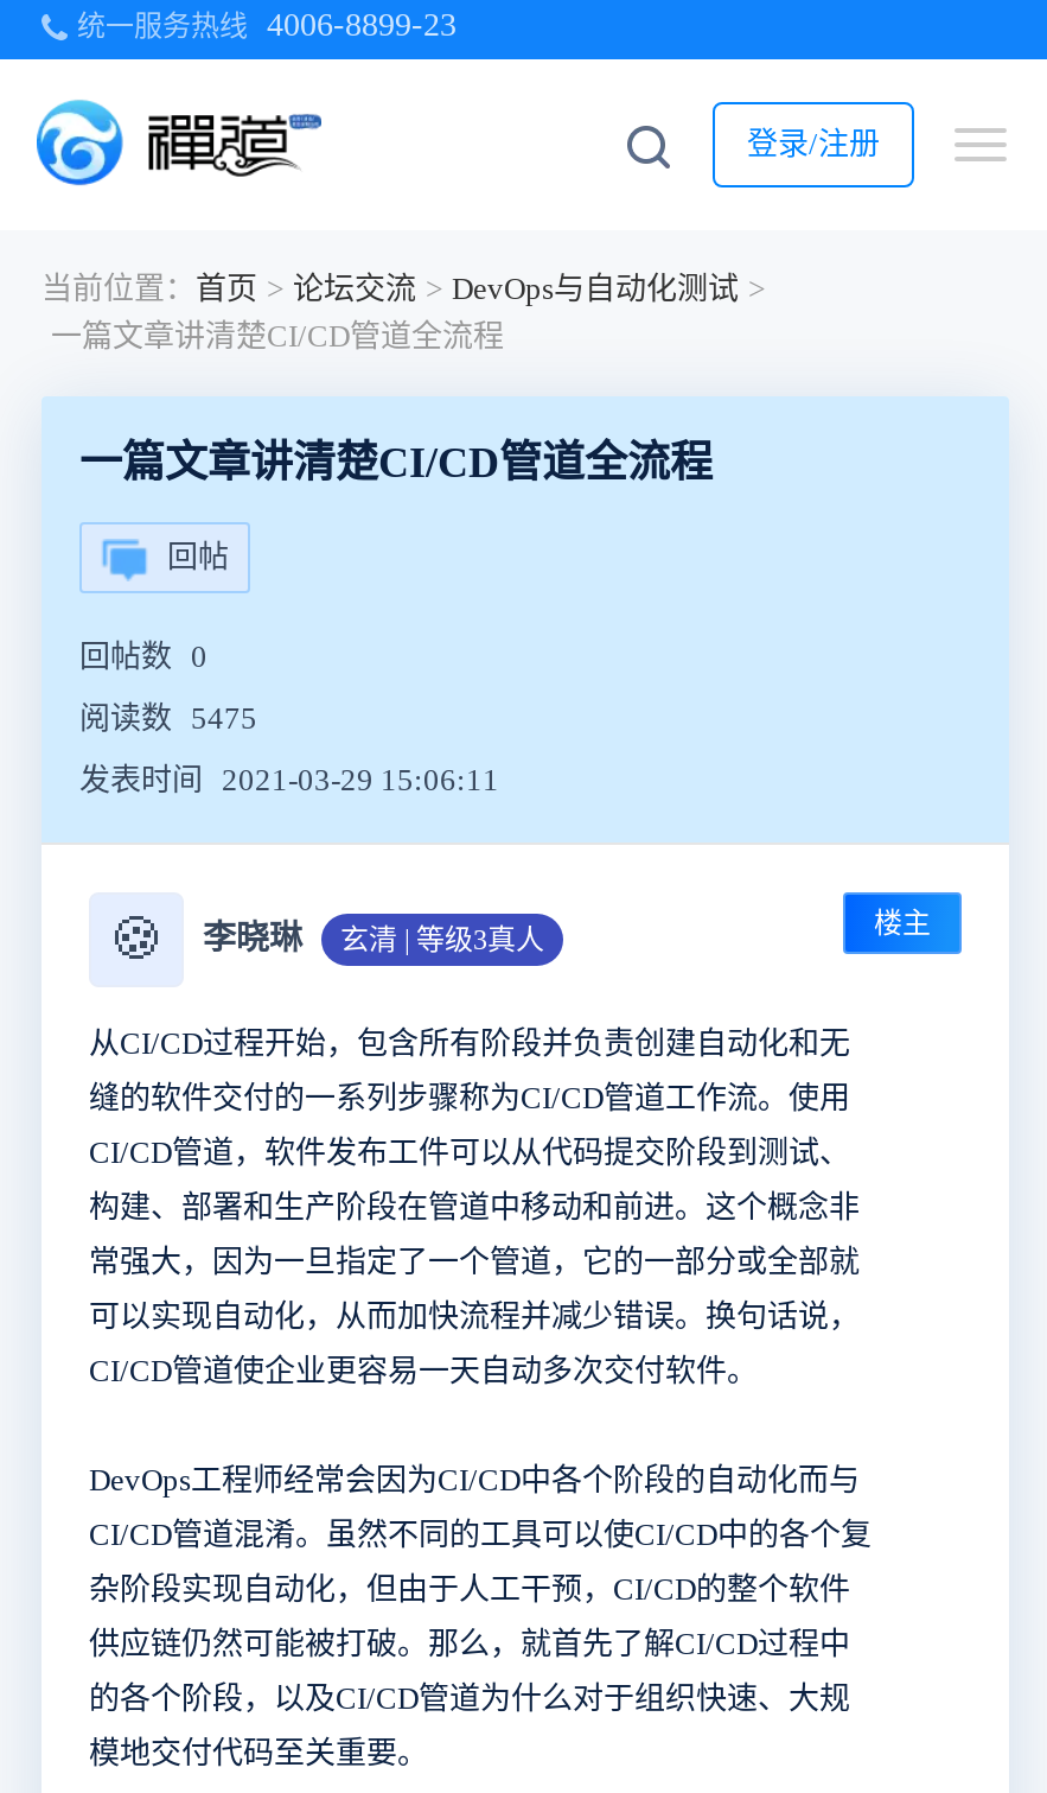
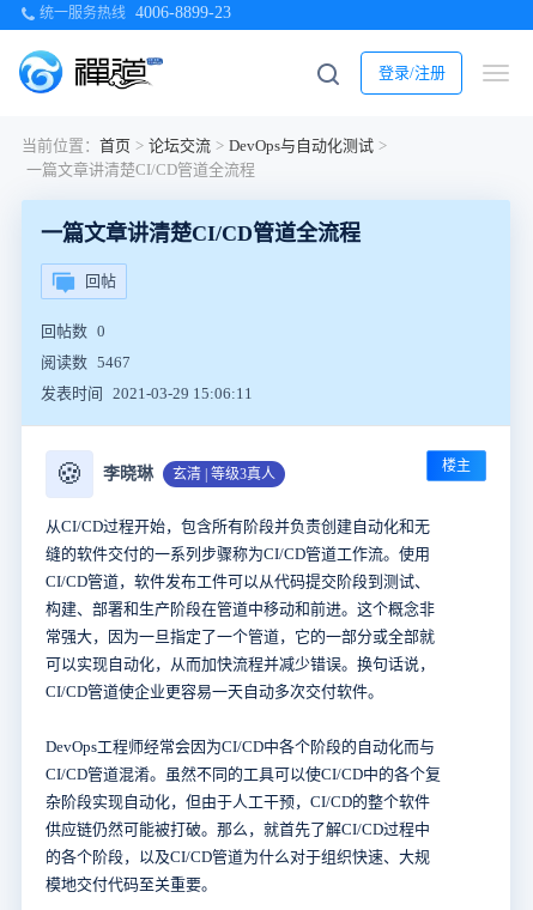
[79,700,257,736] 阅读数 5475 -> [41,353,131,371] 阅读数 5467

